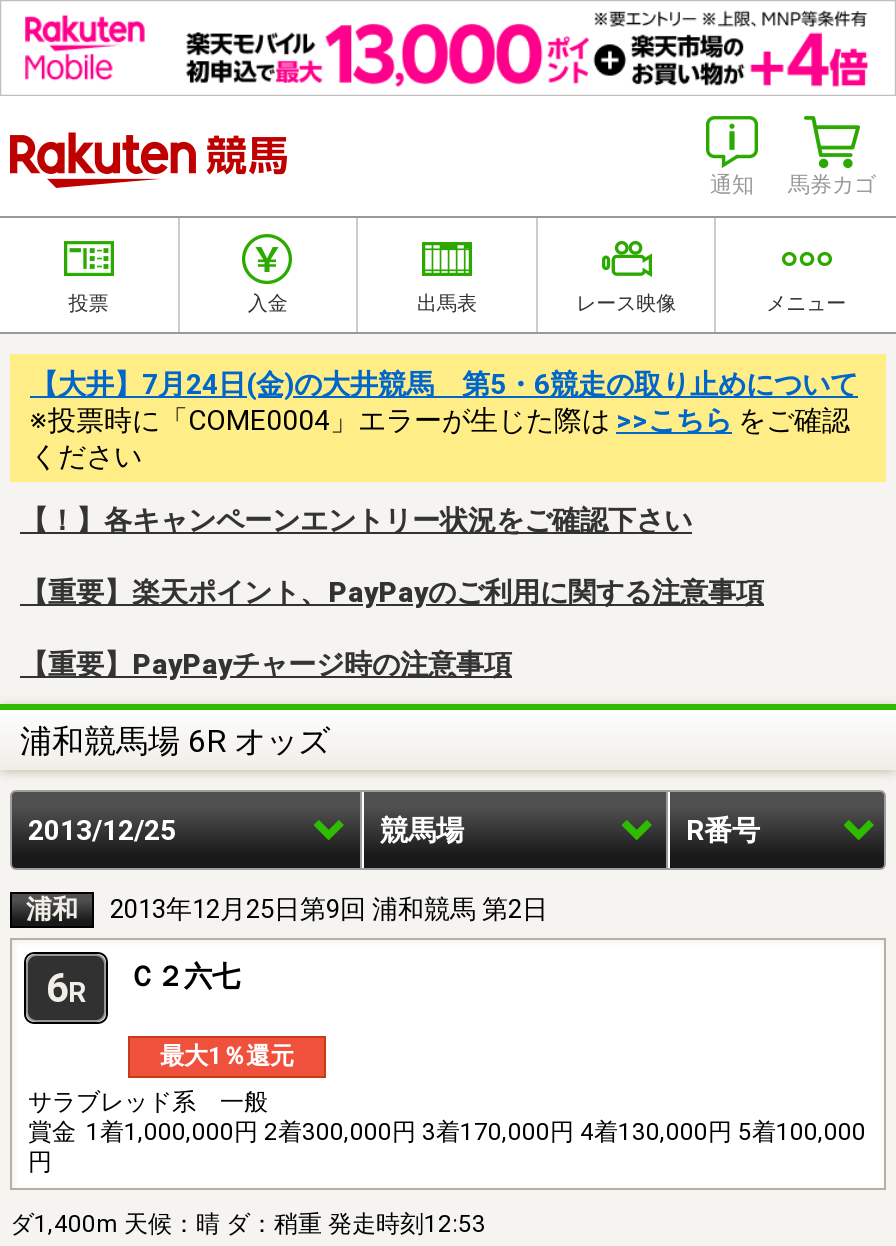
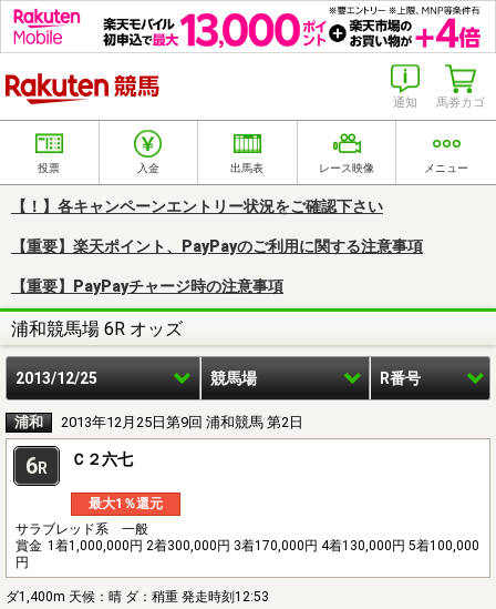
[30,368,858,472] 【大井】7月24日(金)の大井競馬 第5・6競走の取り止めについて | ※投票時に「COME0004」エラーが生じた際は>>こちらをご確認 | ください -> none

